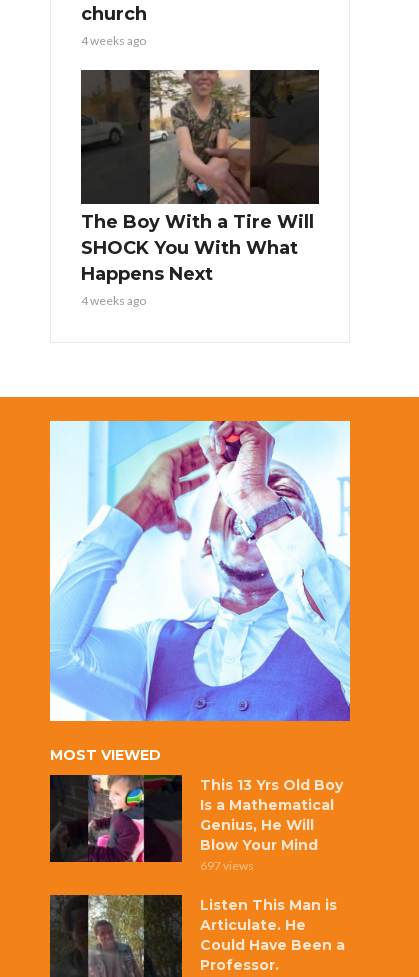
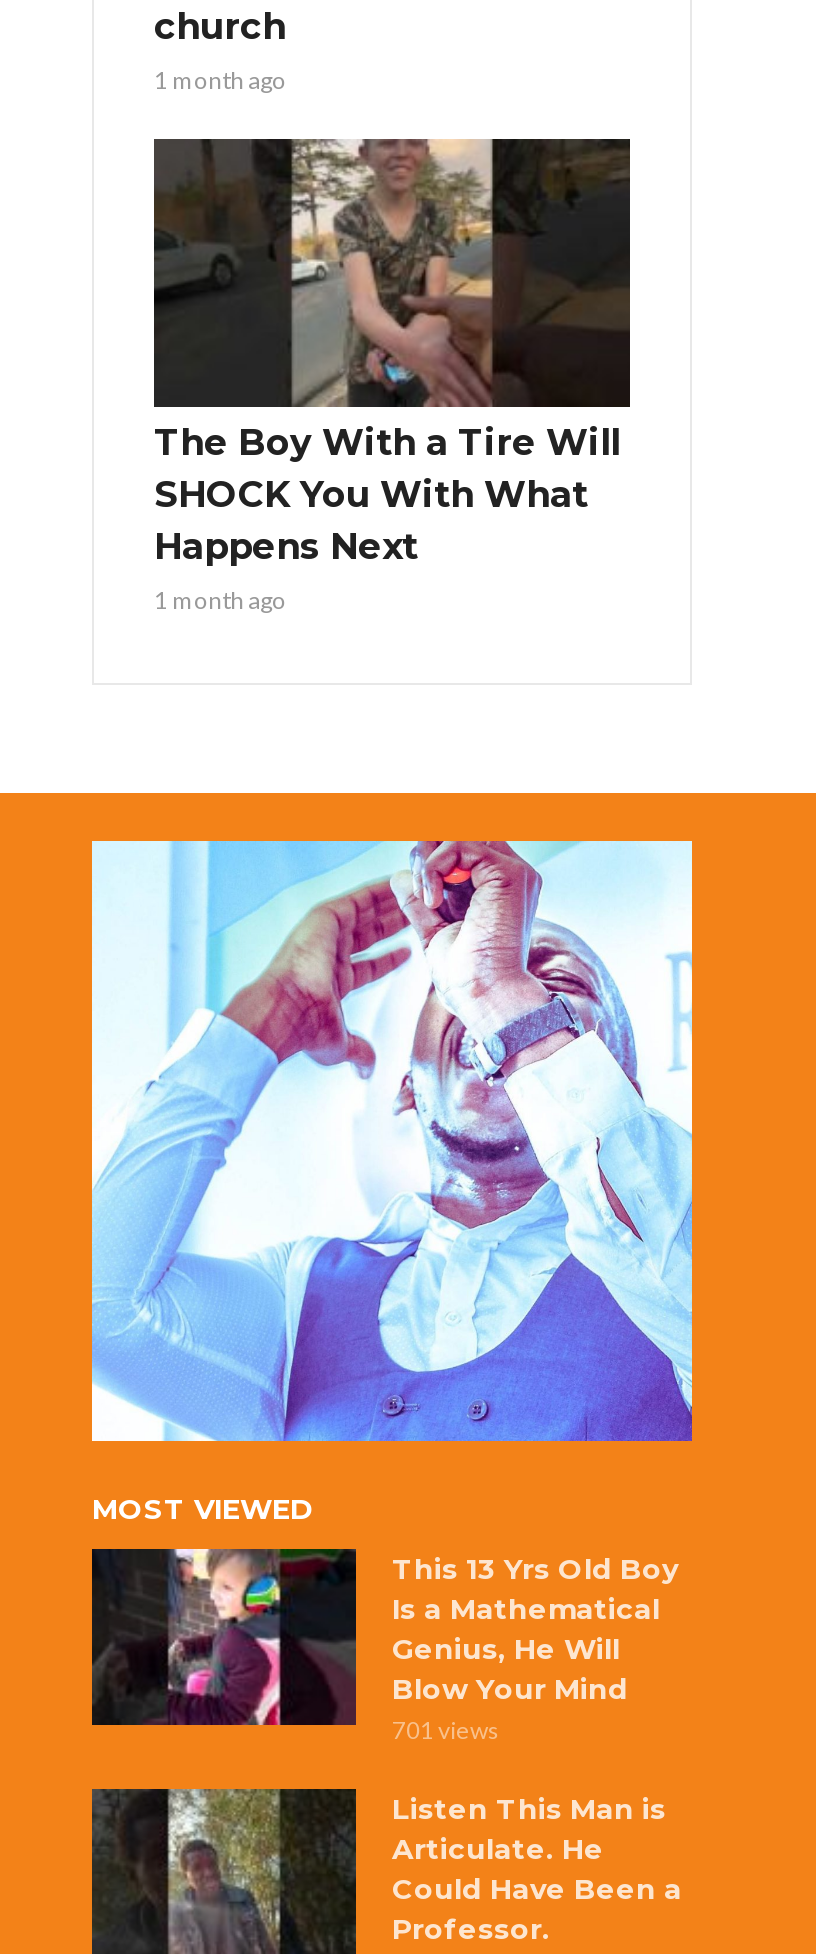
[81,33,146,48] 4 weeks ago -> [154,66,286,96] 1 month ago
[81,293,146,308] 4 weeks ago -> [154,585,286,615] 1 month ago
[200,858,254,873] 697 views -> [392,1715,500,1745] 701 views

